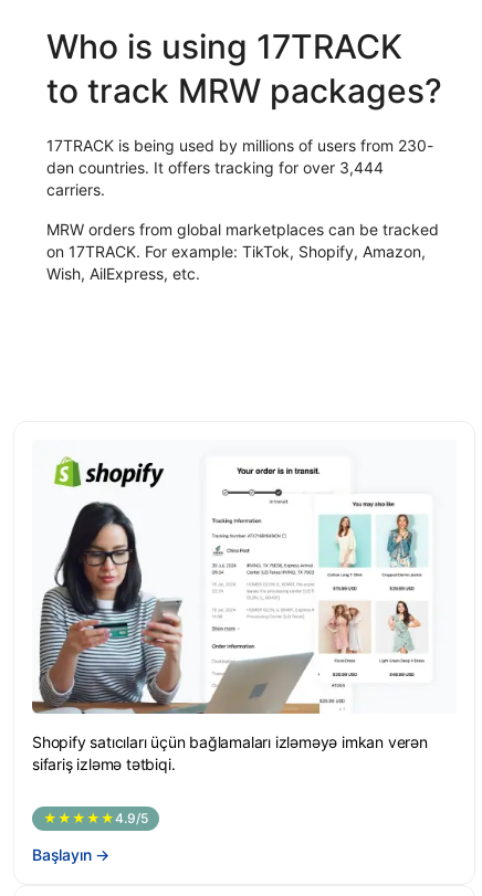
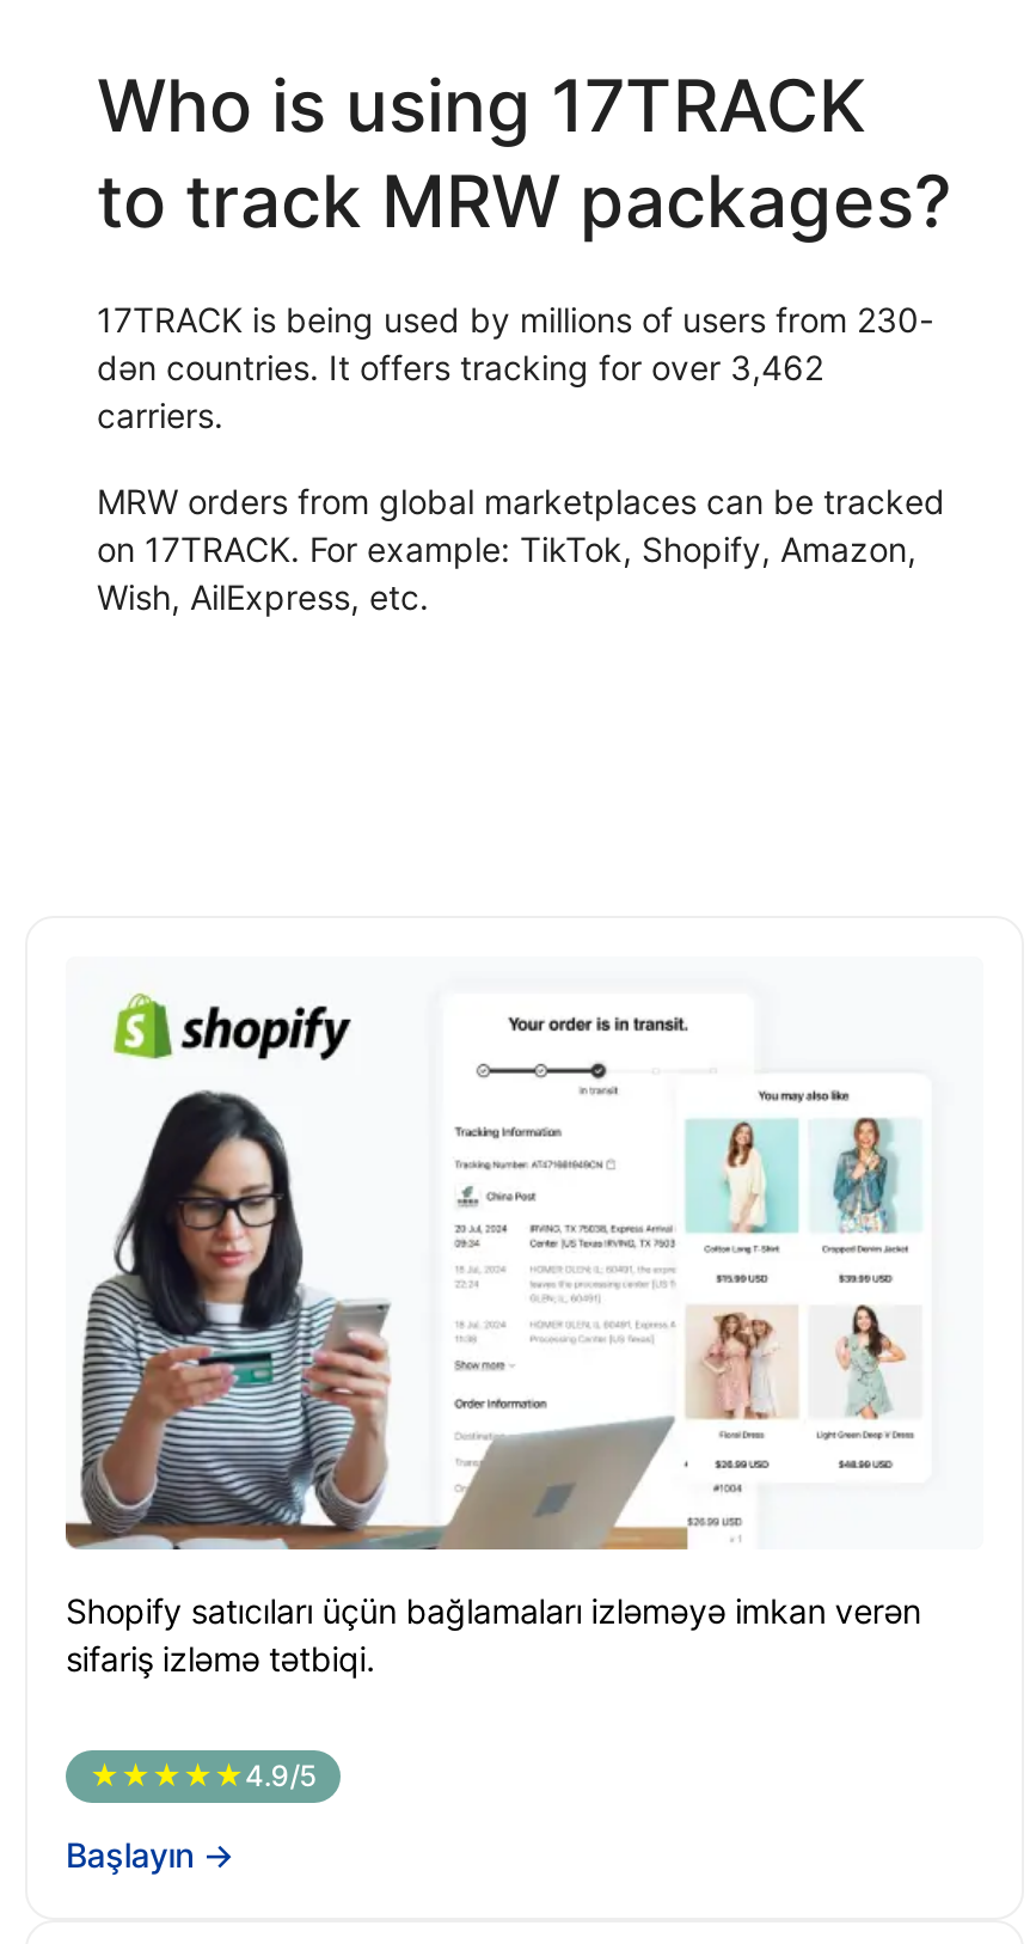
[46,158,384,177] dən countries. It offers tracking for over 3,444 -> [97,348,823,388] dən countries. It offers tracking for over 3,462

